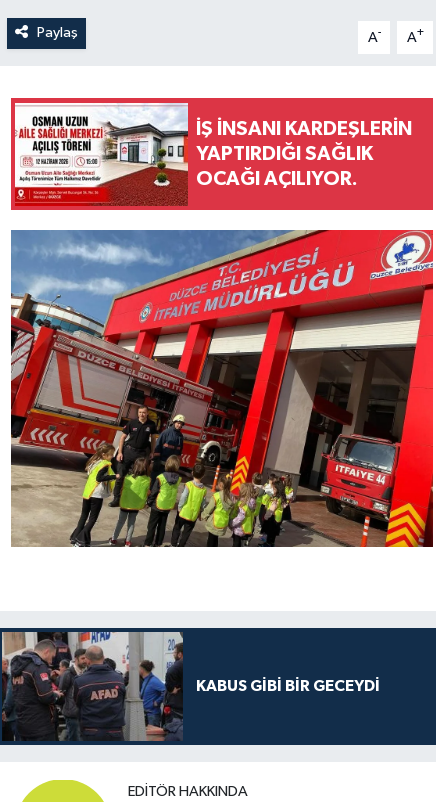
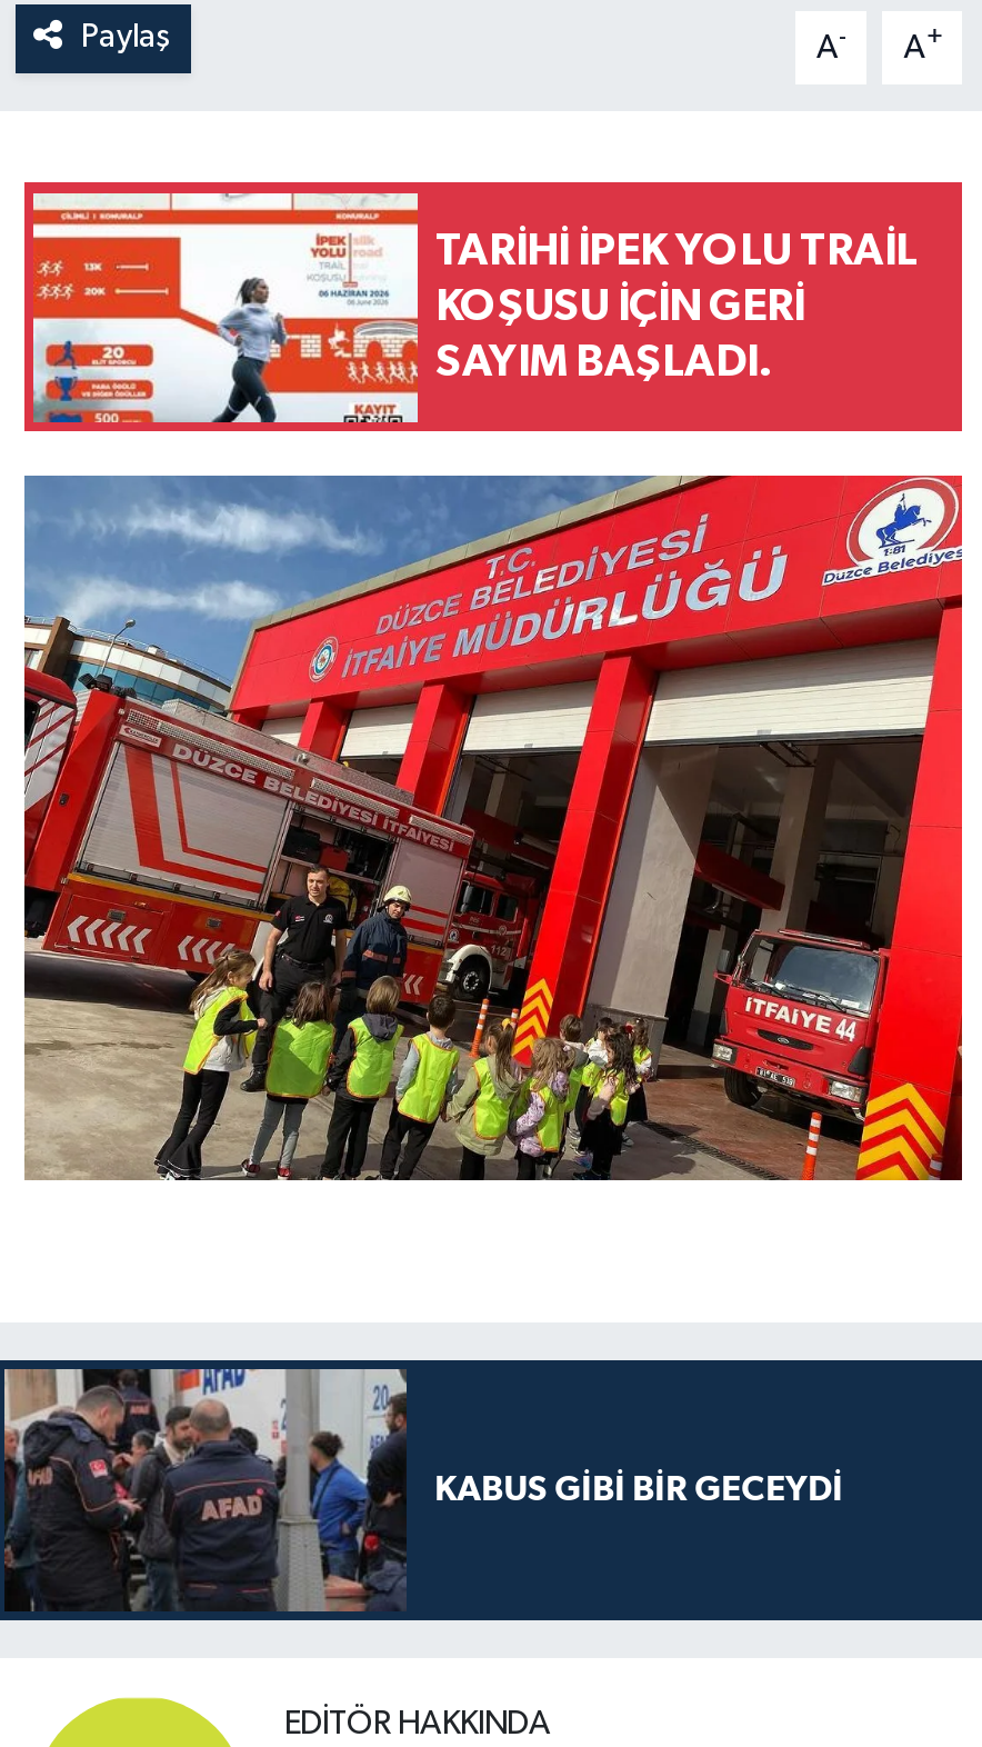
[14,105,412,206] [image] | İŞ İNSANI KARDEŞLERİN | YAPTIRDIĞI SAĞLIK | OCAĞI AÇILIYOR. -> [31,193,918,425] [image] | TARİHİ İPEK YOLU TRAİL | KOŞUSU İÇİN GERİ | SAYIM BAŞLADI.

